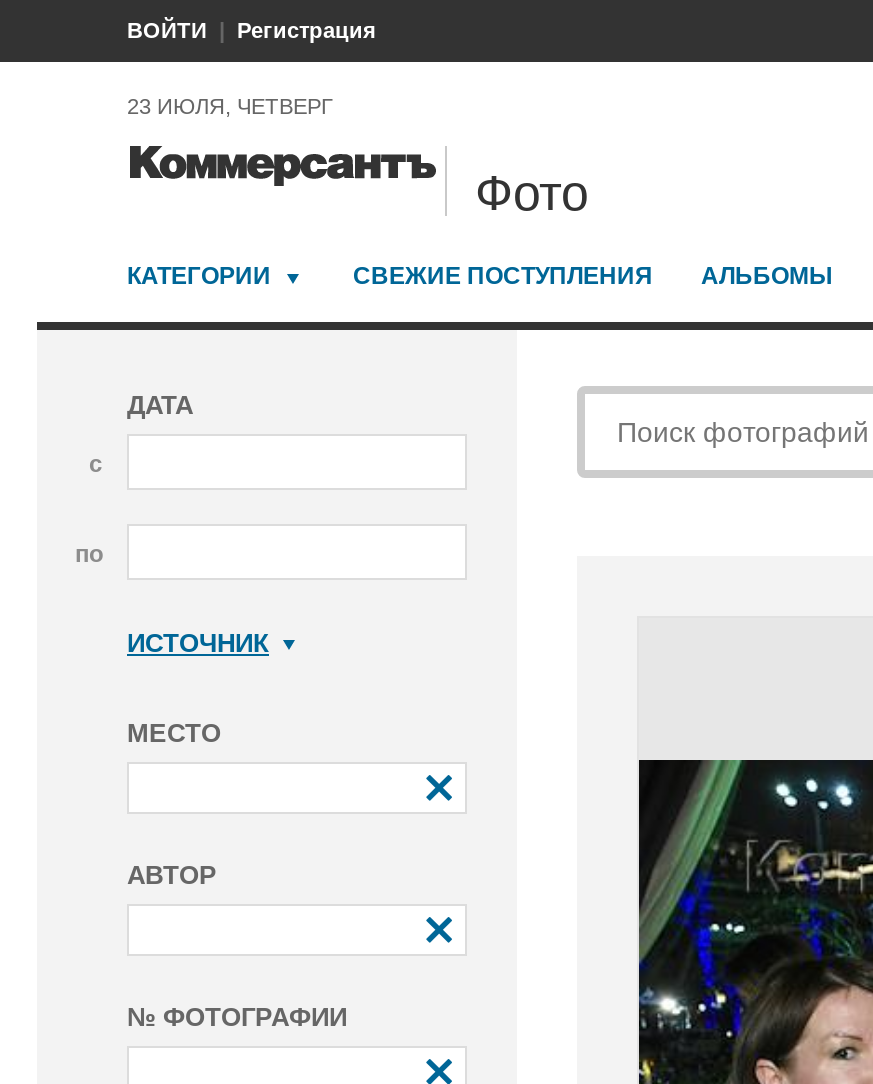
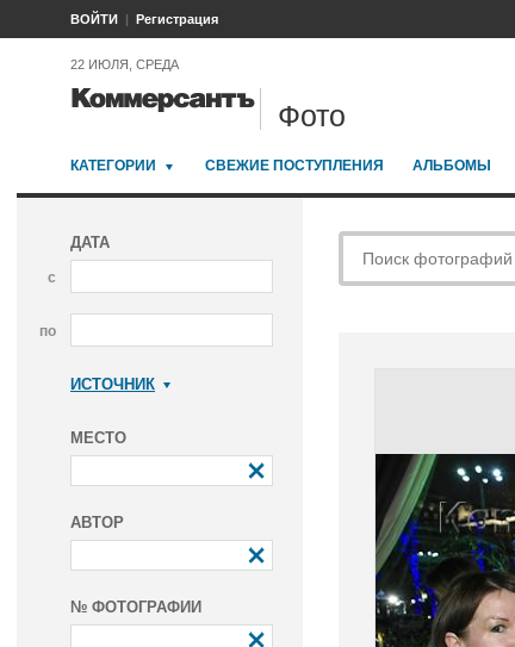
[127,94,333,118] 23 ИЮЛЯ, ЧЕТВЕРГ -> [70,57,179,71] 22 ИЮЛЯ, СРЕДА

